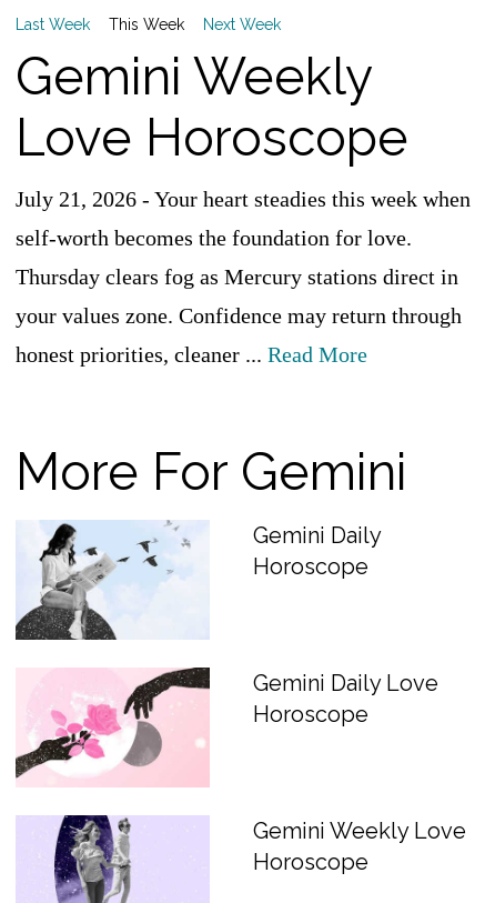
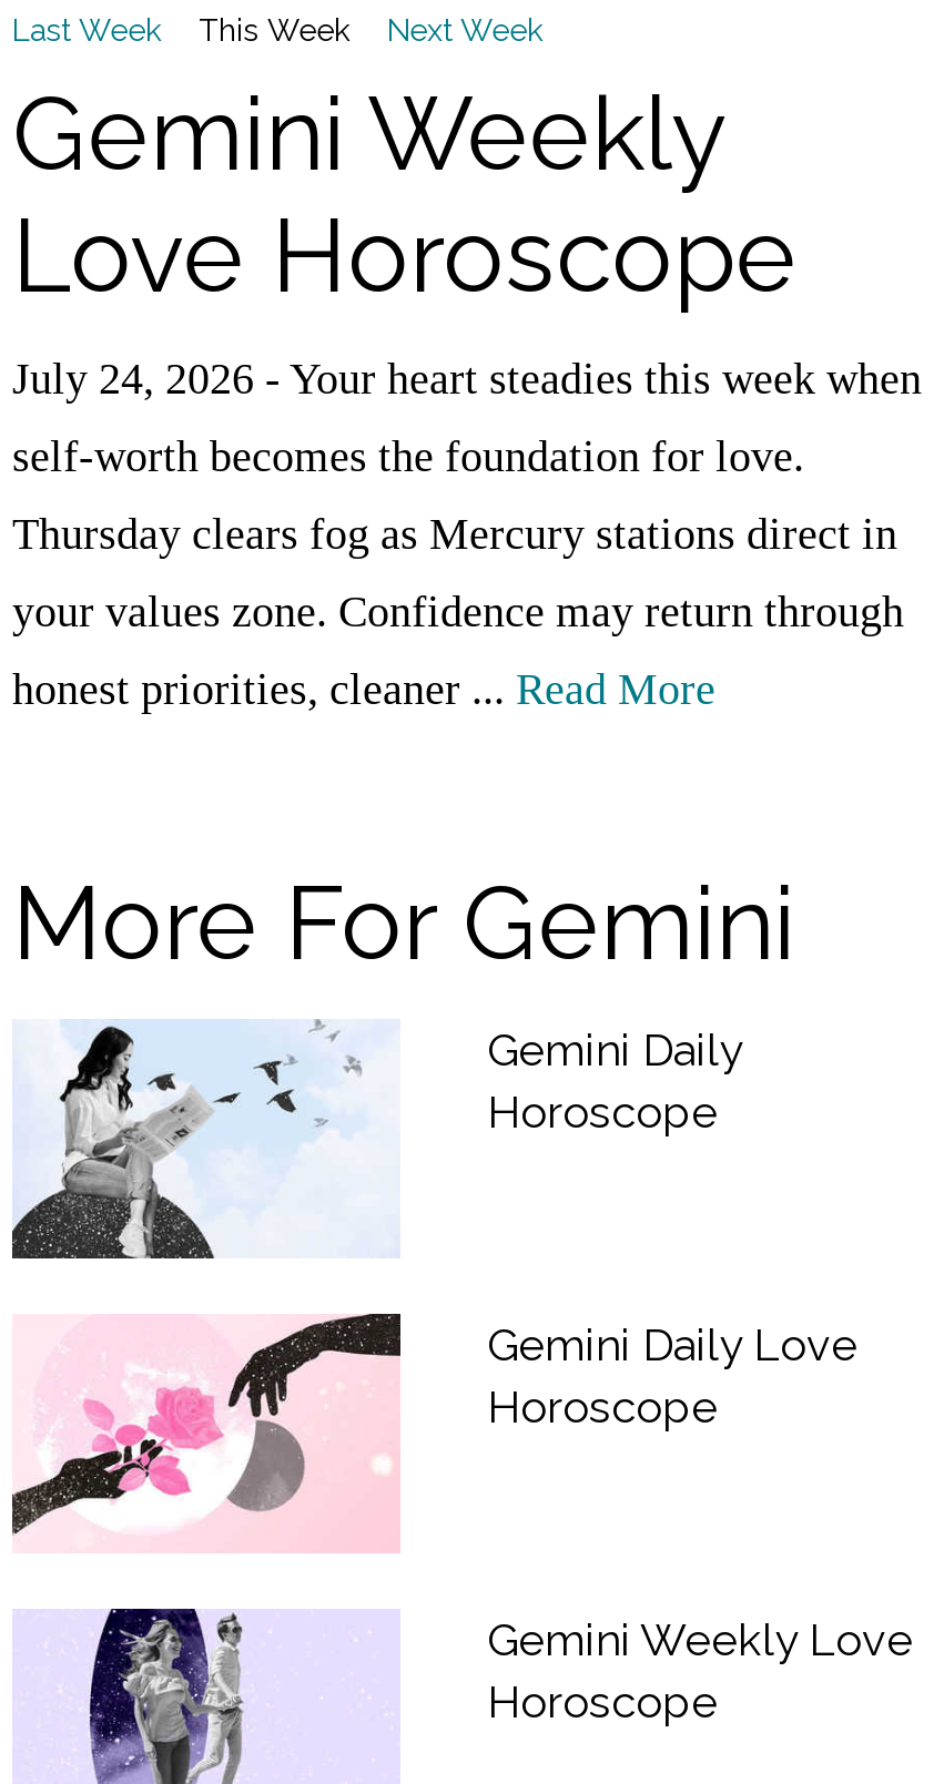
[16,187,471,211] July 21, 2026 - Your heart steadies this week when -> [12,354,922,402] July 24, 2026 - Your heart steadies this week when

